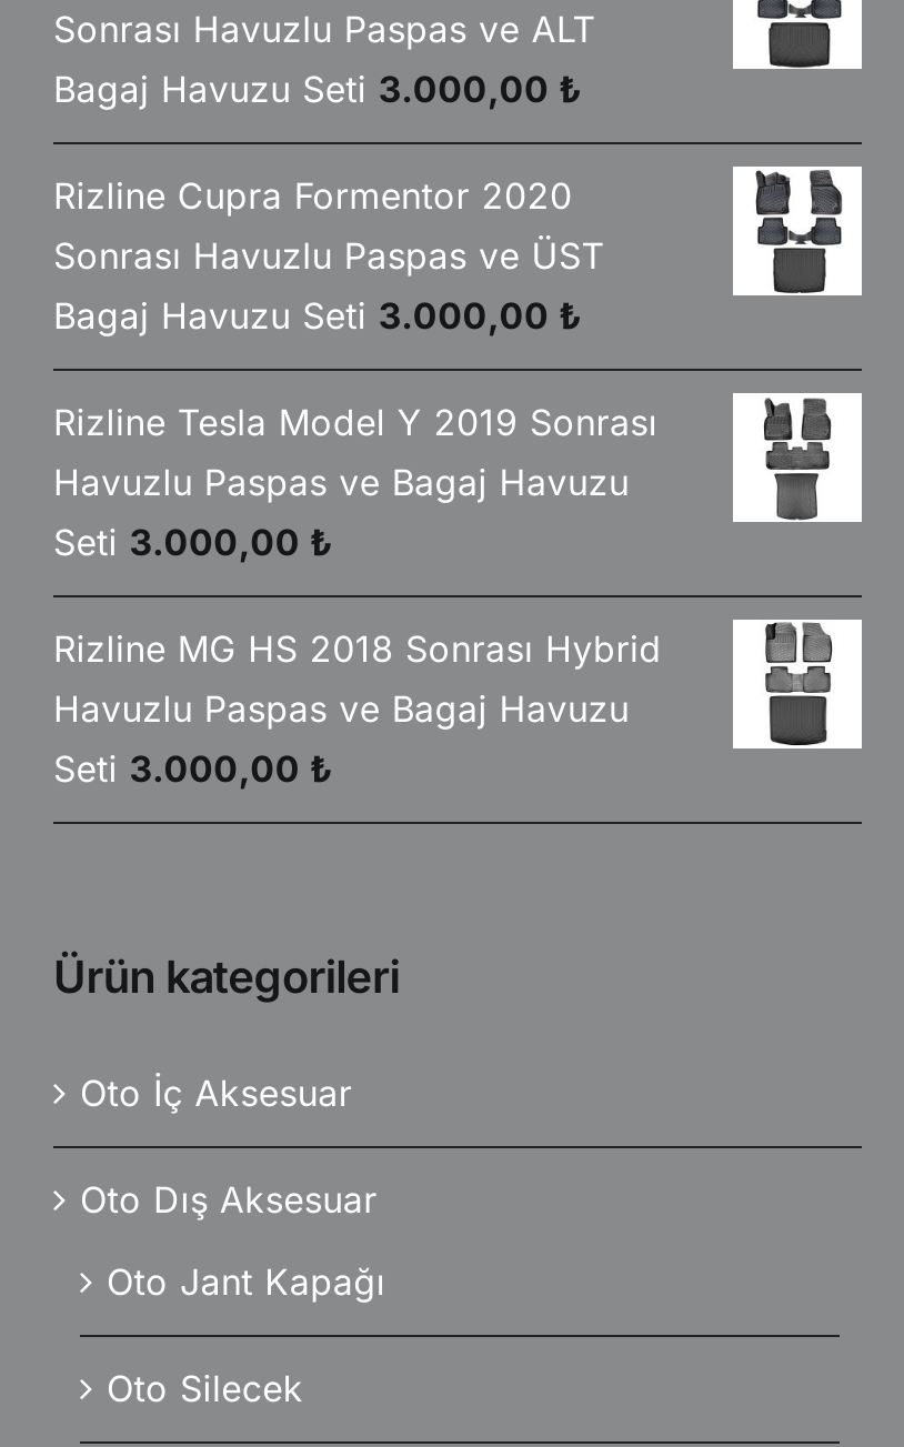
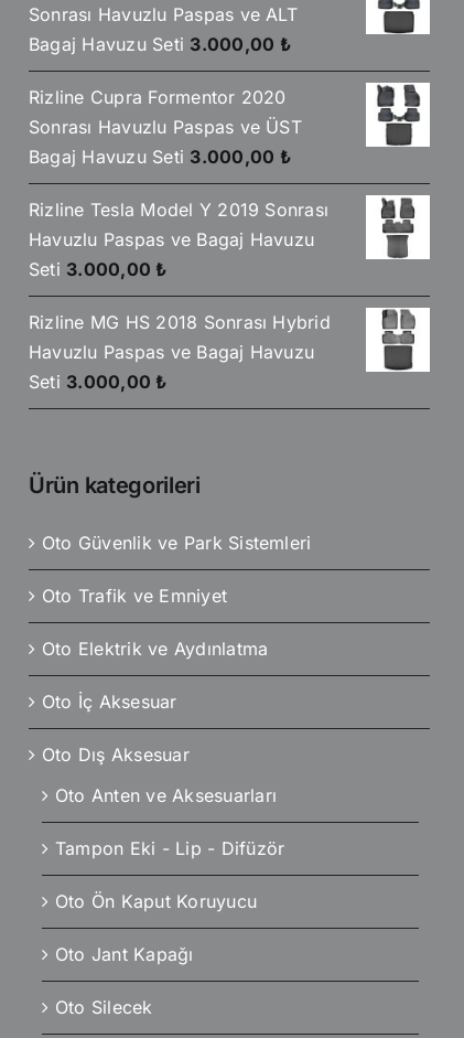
none -> [42,531,311,659] Oto Güvenlik ve Park Sistemleri | Oto Trafik ve Emniyet | Oto Elektrik ve Aydınlatma
none -> [55,784,285,912] Oto Anten ve Aksesuarları | Tampon Eki - Lip - Difüzör | Oto Ön Kaput Koruyucu

